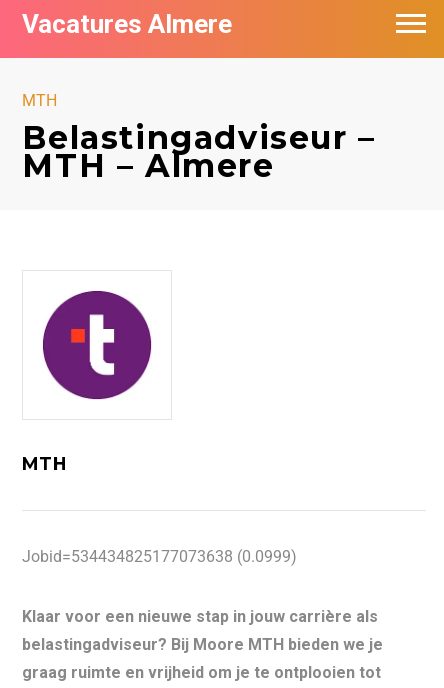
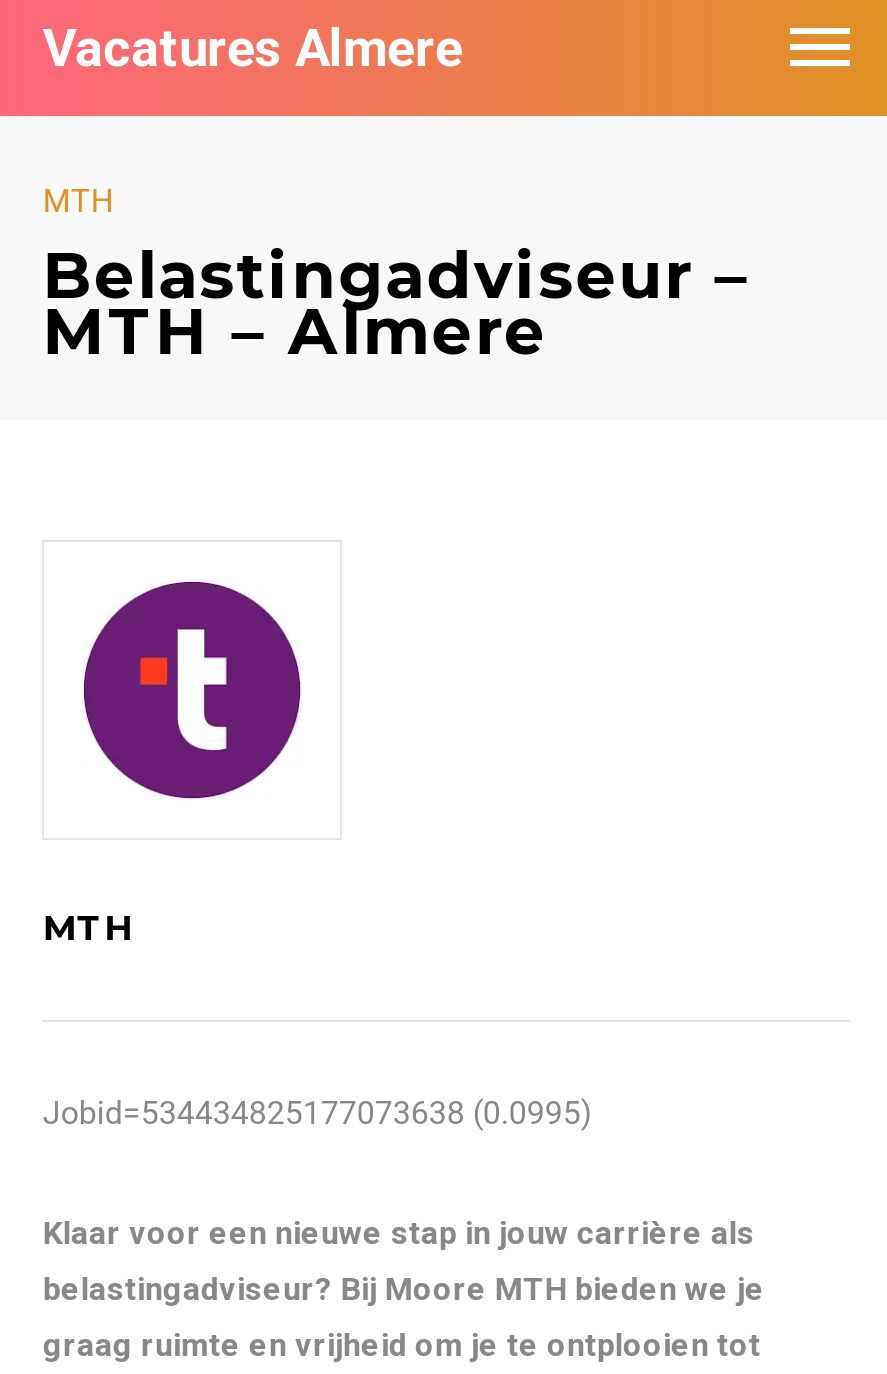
[22,547,297,566] Jobid=534434825177073638 (0.0999) -> [43,1094,593,1132] Jobid=534434825177073638 (0.0995)

